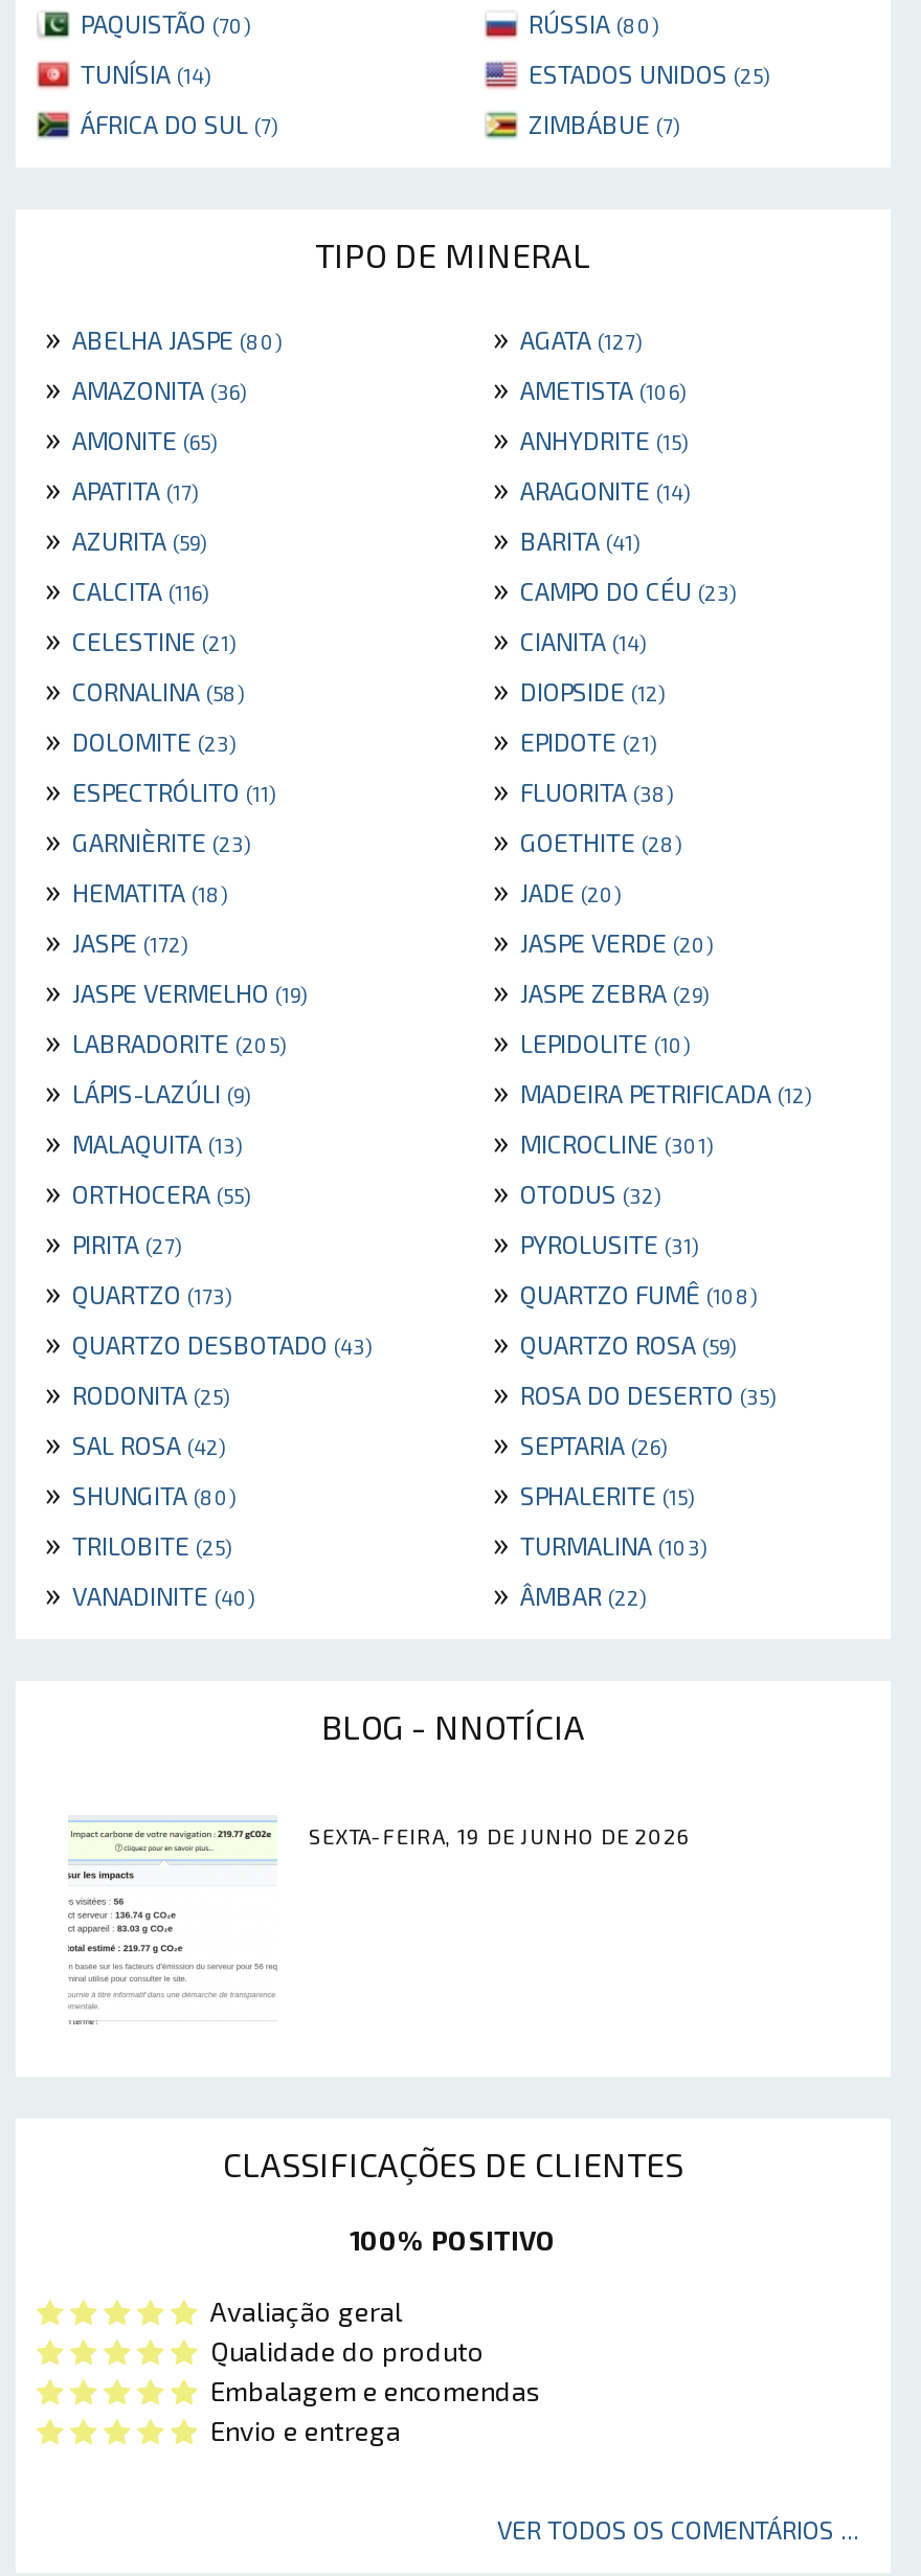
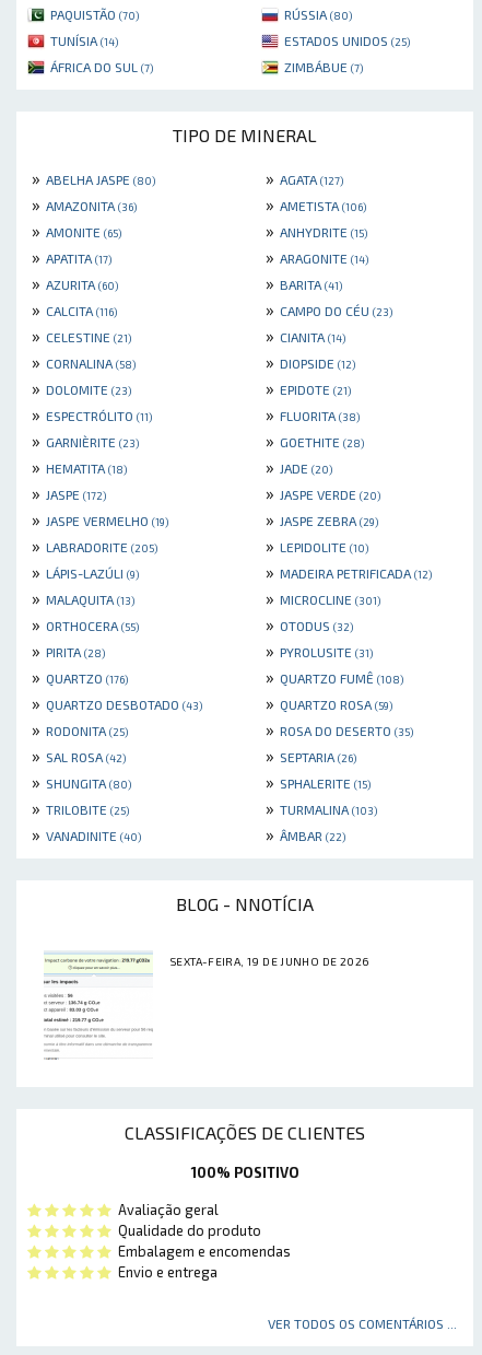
[37,518,206,557] » AZURITA (59) -> [27,273,118,293] » AZURITA (60)
[37,1221,181,1261] » PIRITA (27) -> [27,640,105,661] » PIRITA (28)
[37,1271,231,1311] » QUARTZO (173) -> [27,666,128,687] » QUARTZO (176)

